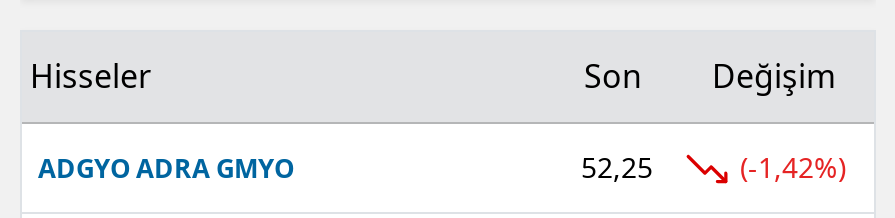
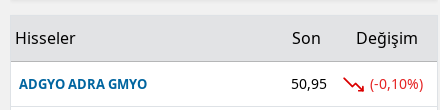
[581,148,653,186] 52,25 -> [290,74,326,93] 50,95
[740,148,846,186] (-1,42%) -> [370,74,423,93] (-0,10%)

